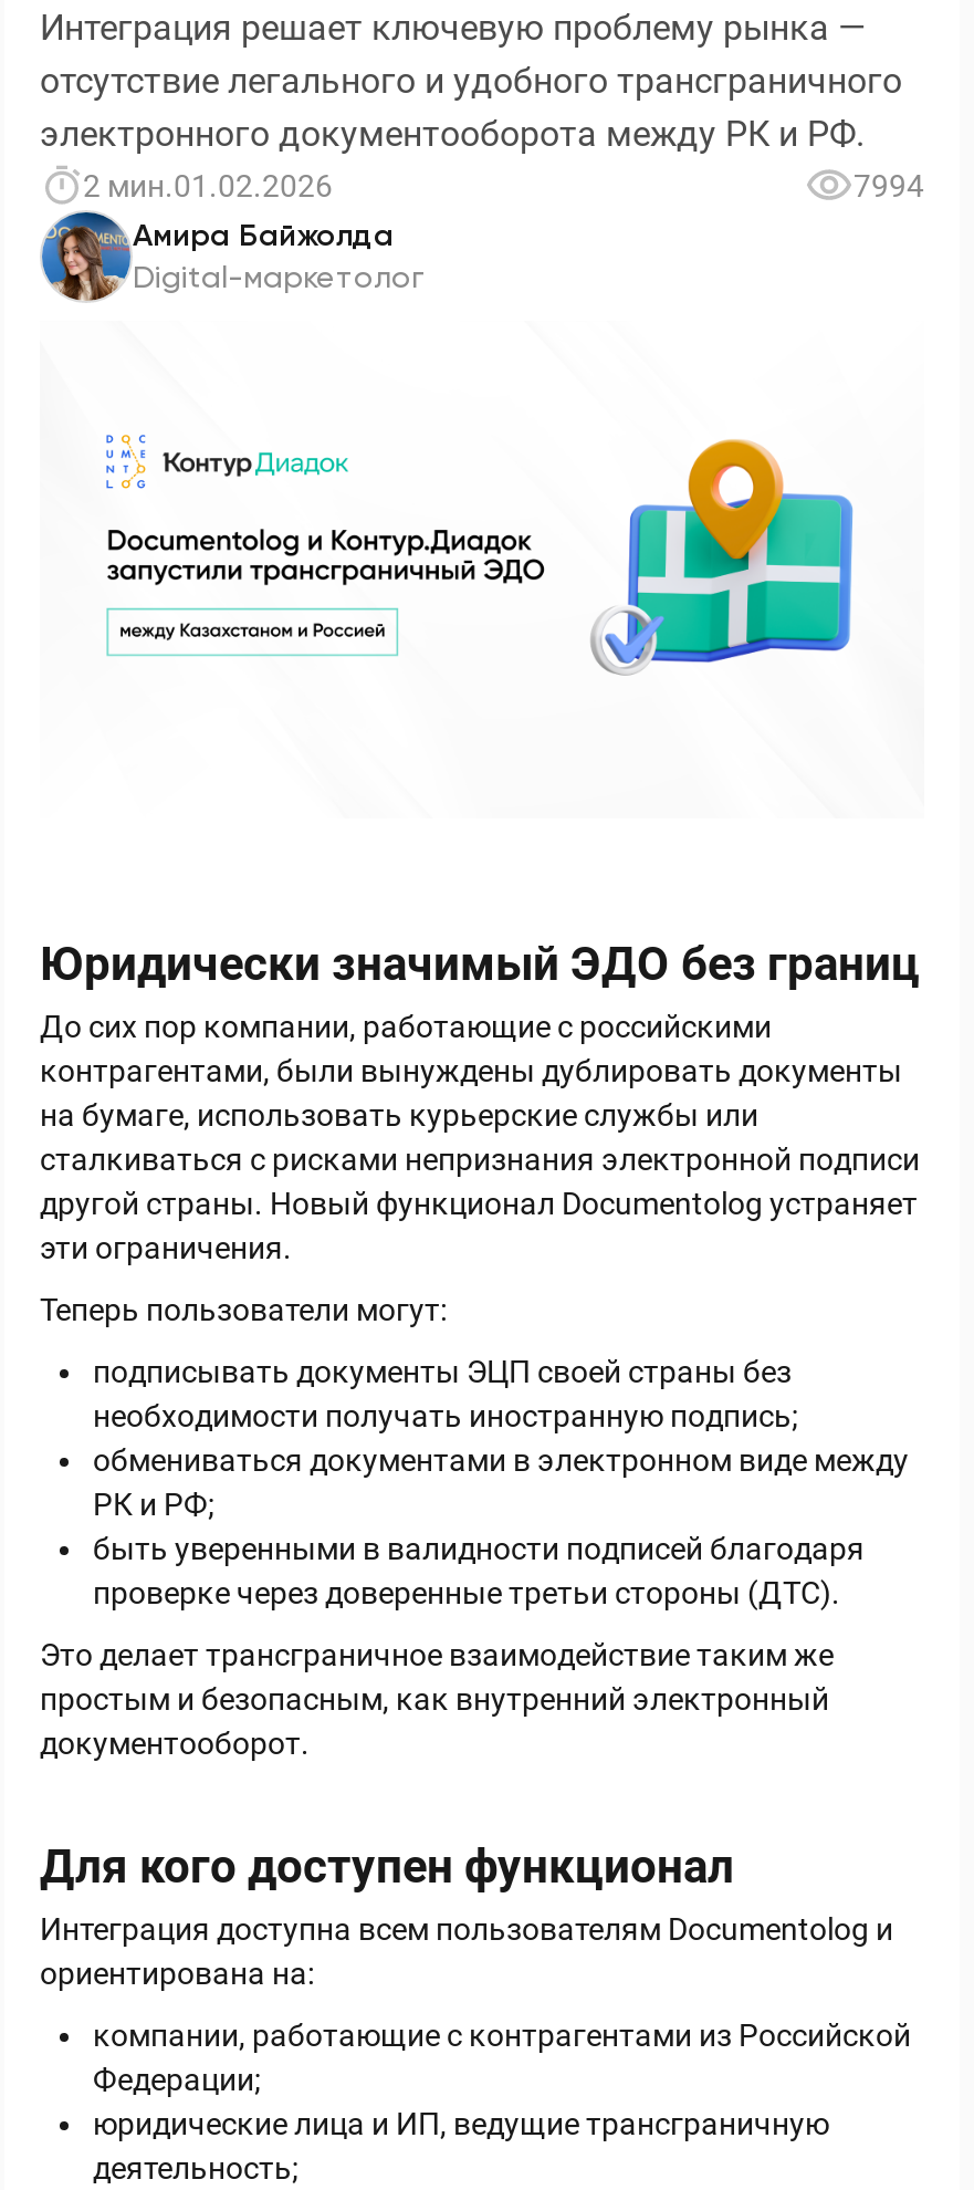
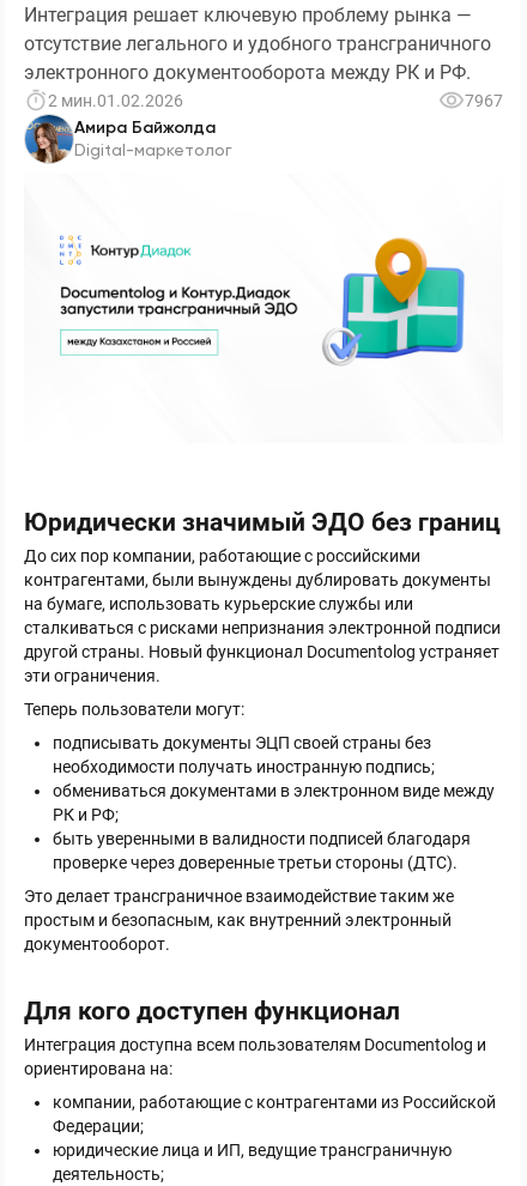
[853,168,924,204] 7994 -> [465,91,503,110] 7967

